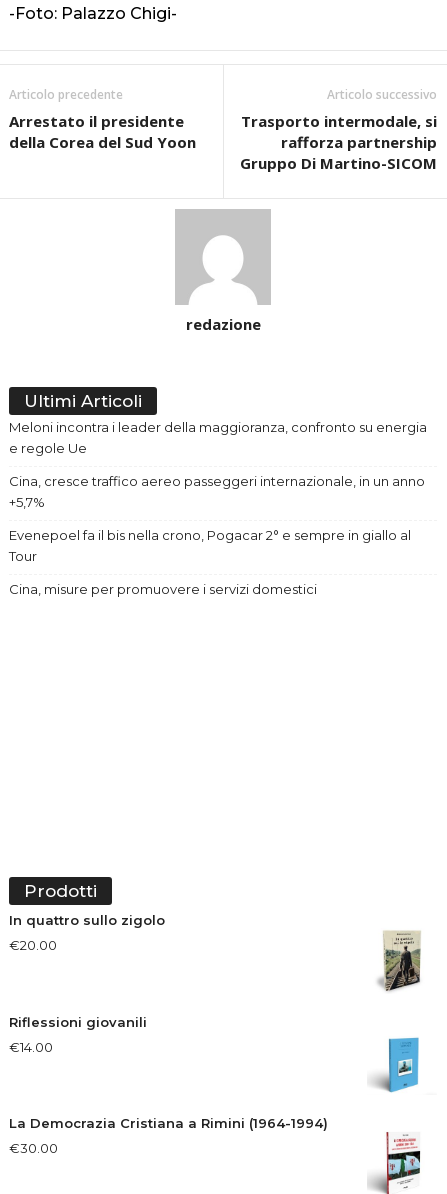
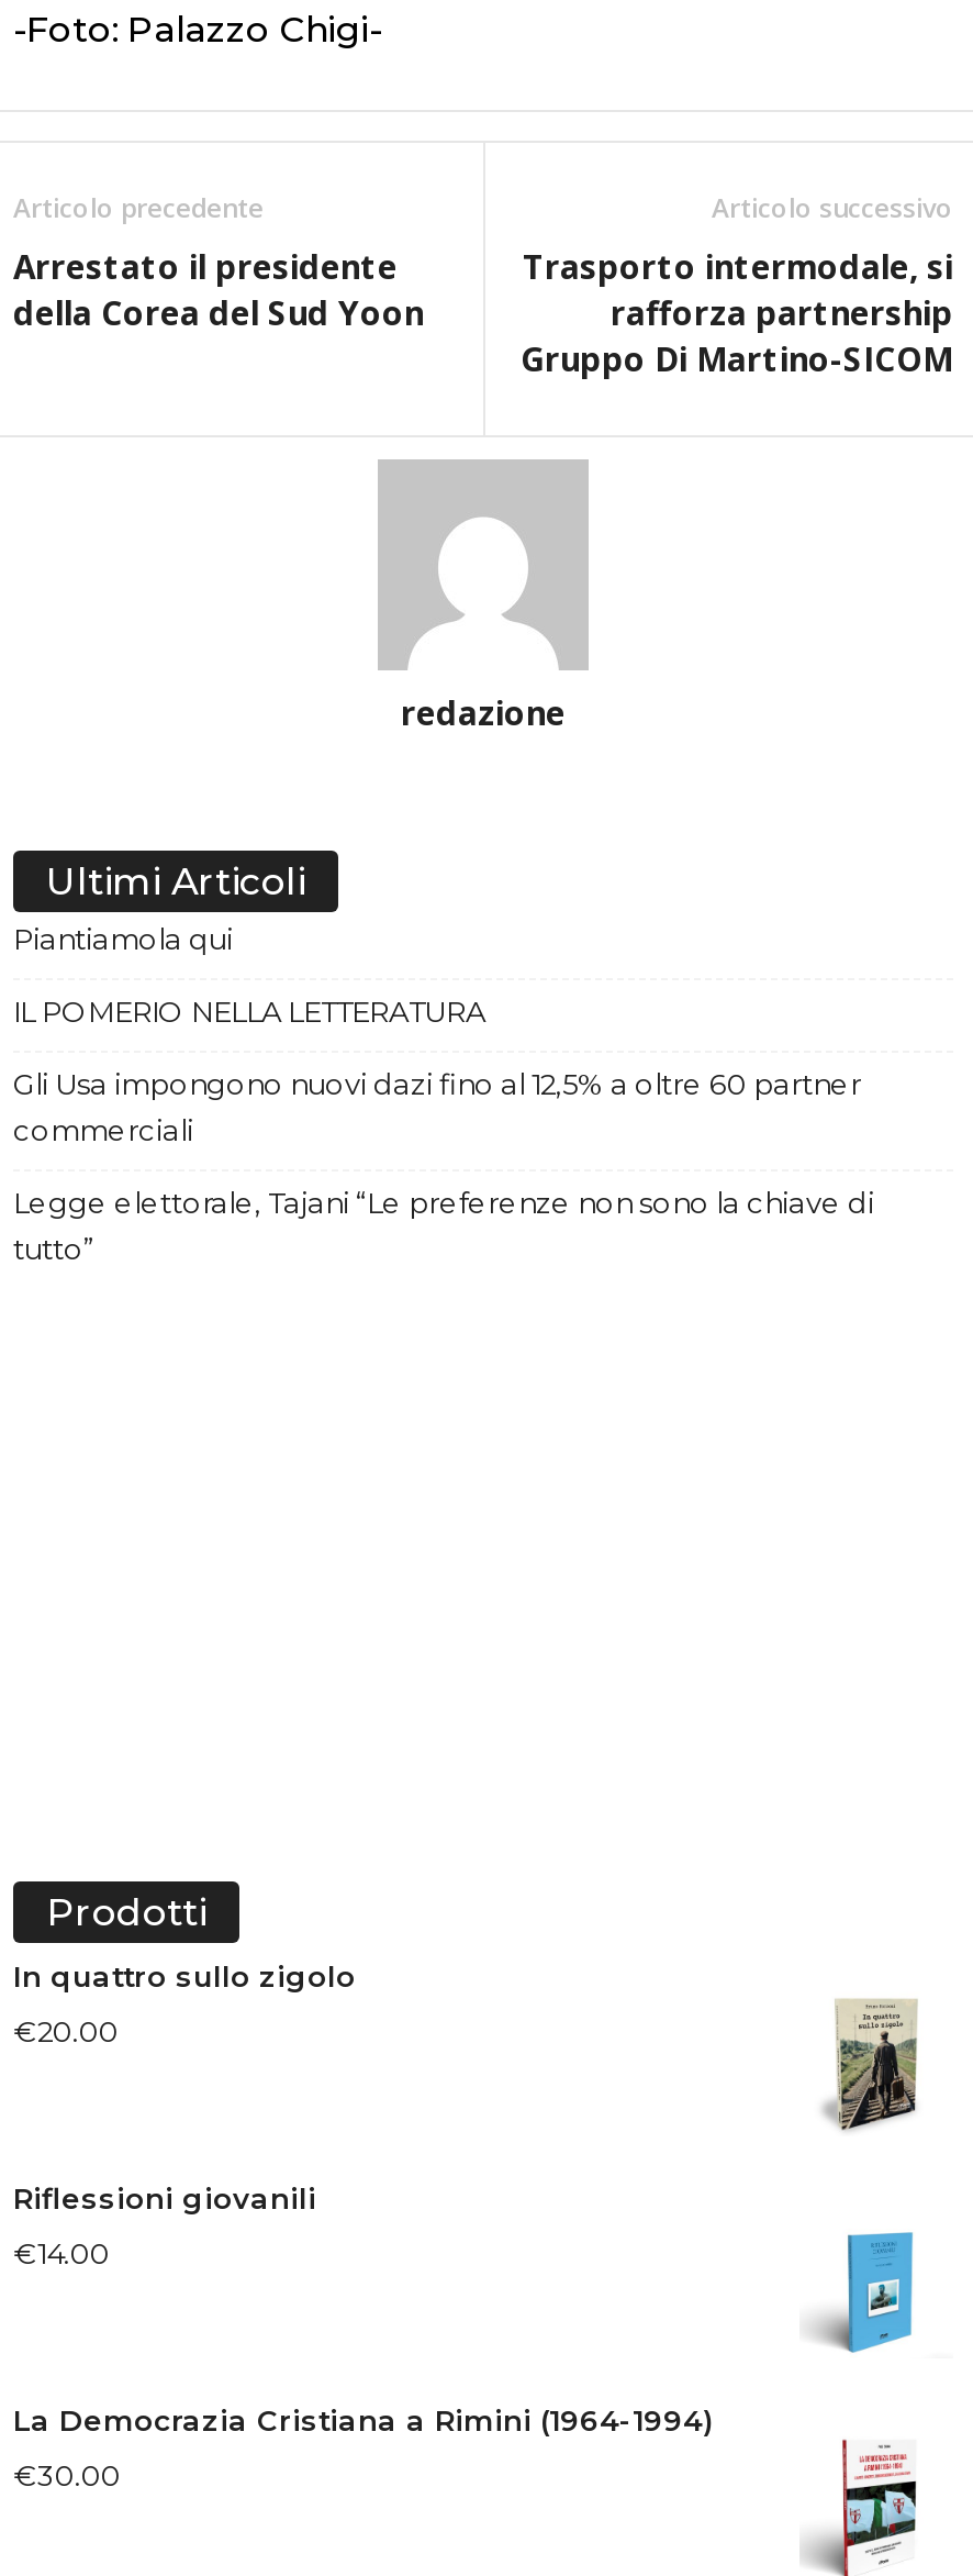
[9,419,427,456] Meloni incontra i leader della maggioranza, confronto su energia | e regole Ue -> [13,922,233,957] Piantiamola qui
[9,473,425,510] Cina, cresce traffico aereo passeggeri internazionale, in un anno | +5,7% -> [13,994,485,1030] IL POMERIO NELLA LETTERATURA
[9,527,411,564] Evenepoel fa il bis nella crono, Pogacar 2° e sempre in giallo al | Tour -> [13,1067,861,1148] Gli Usa impongono nuovi dazi fino al 12,5% a oltre 60 partner | commerciali
[9,581,317,597] Cina, misure per promuovere i servizi domestici -> [13,1186,874,1267] Legge elettorale, Tajani “Le preferenze non sono la chiave di | tutto”

